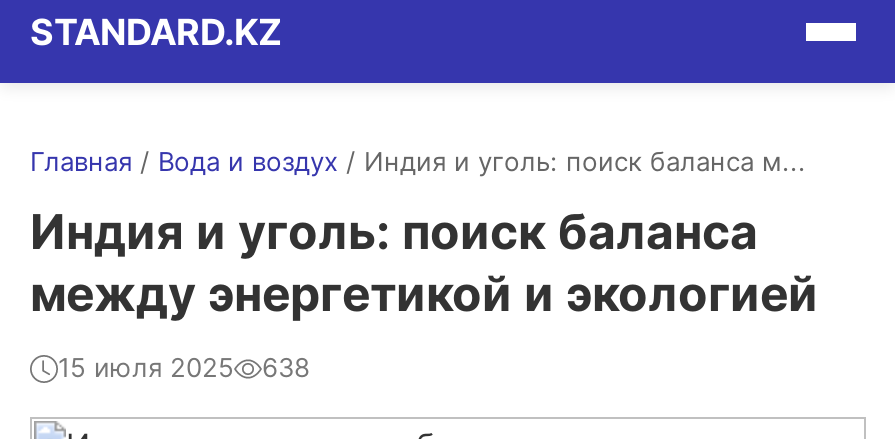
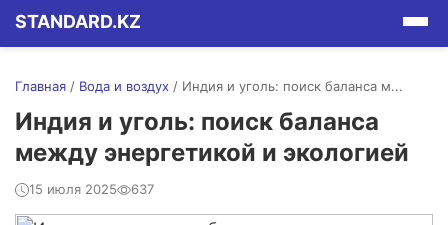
[58,351,310,383] 15 июля 2025 638 -> [29,181,154,197] 15 июля 2025 637

